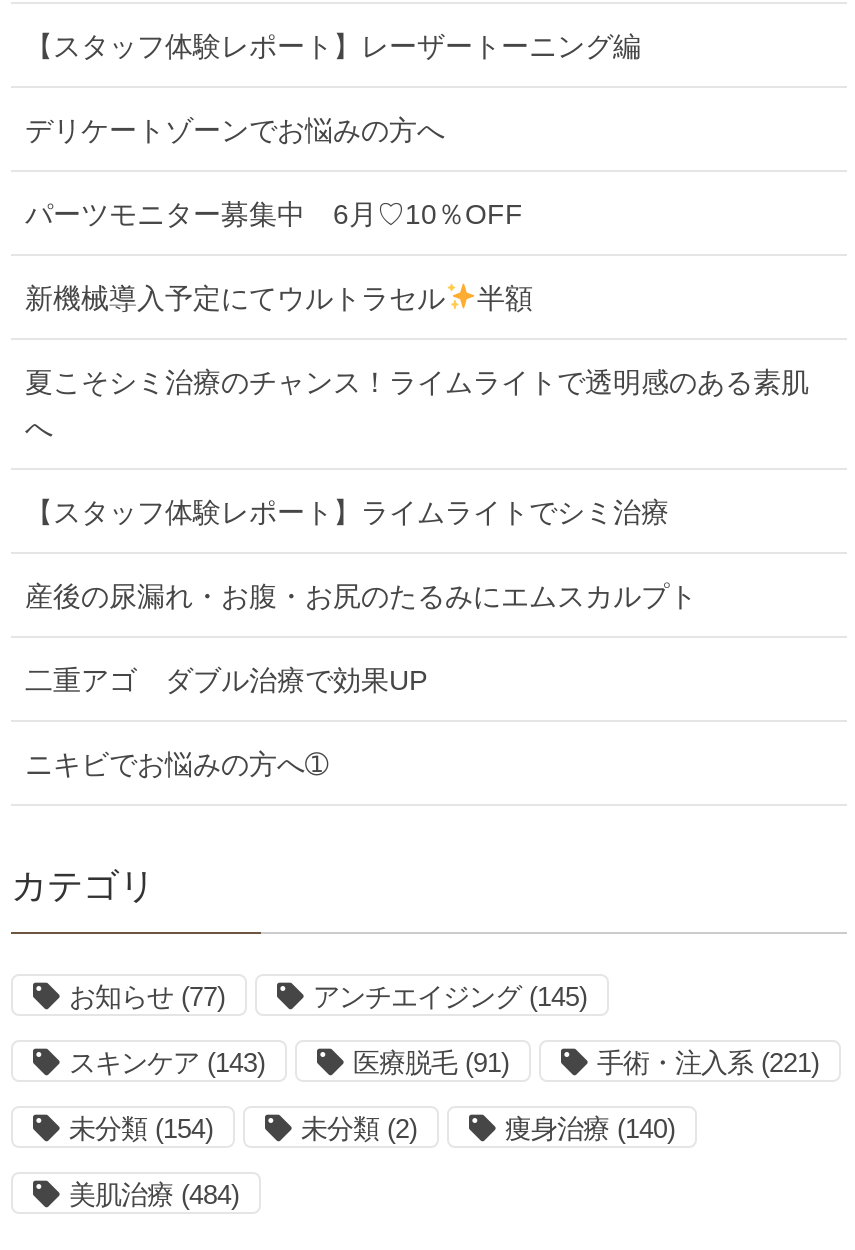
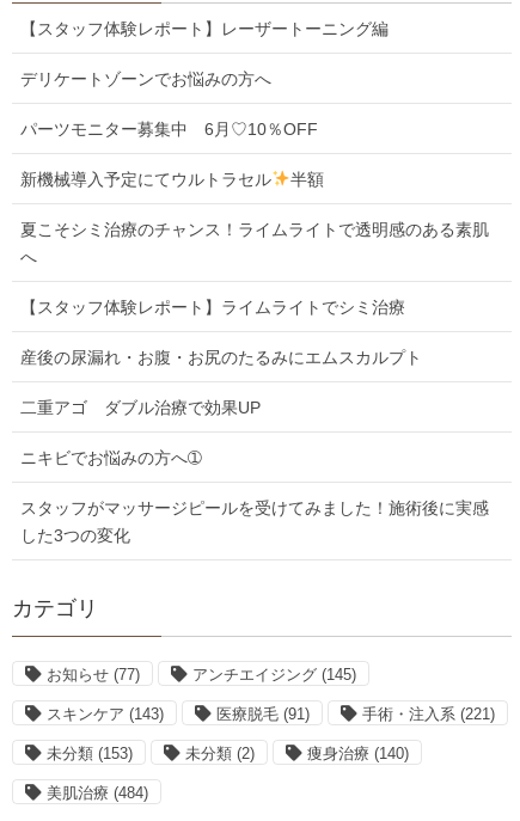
none -> [20,498,489,545] スタッフがマッサージピールを受けてみました！施術後に実感 | した3つの変化
[69,1114,213,1144] 未分類(154) -> [47,745,133,762] 未分類(153)

